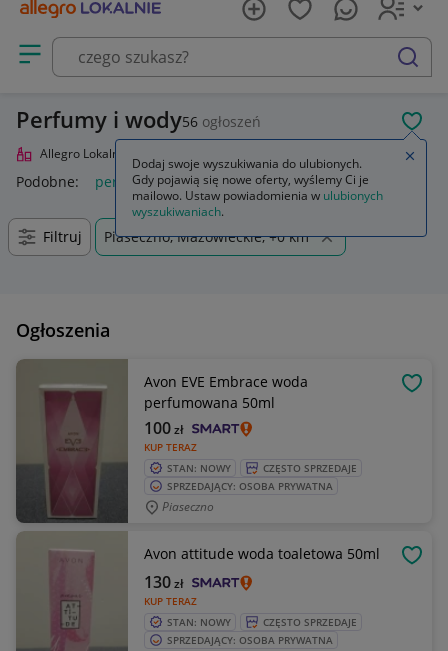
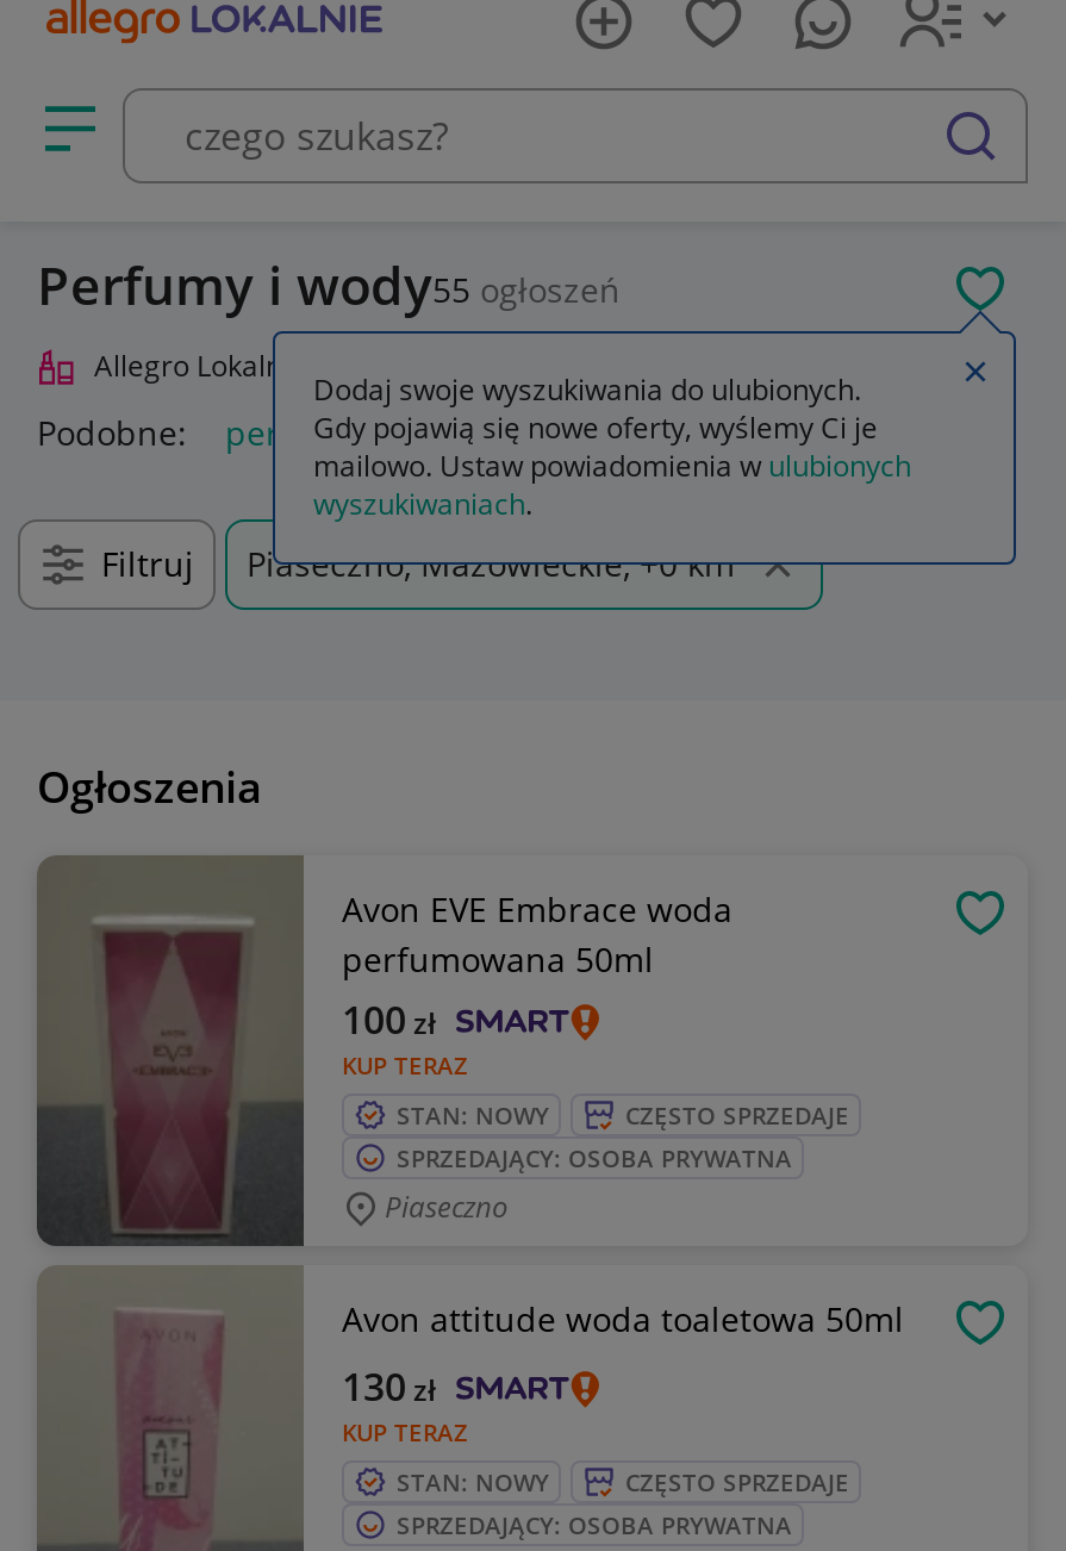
[16,104,261,134] Perfumy i wody56 ogłoszeń -> [37,248,621,319] Perfumy i wody55 ogłoszeń

